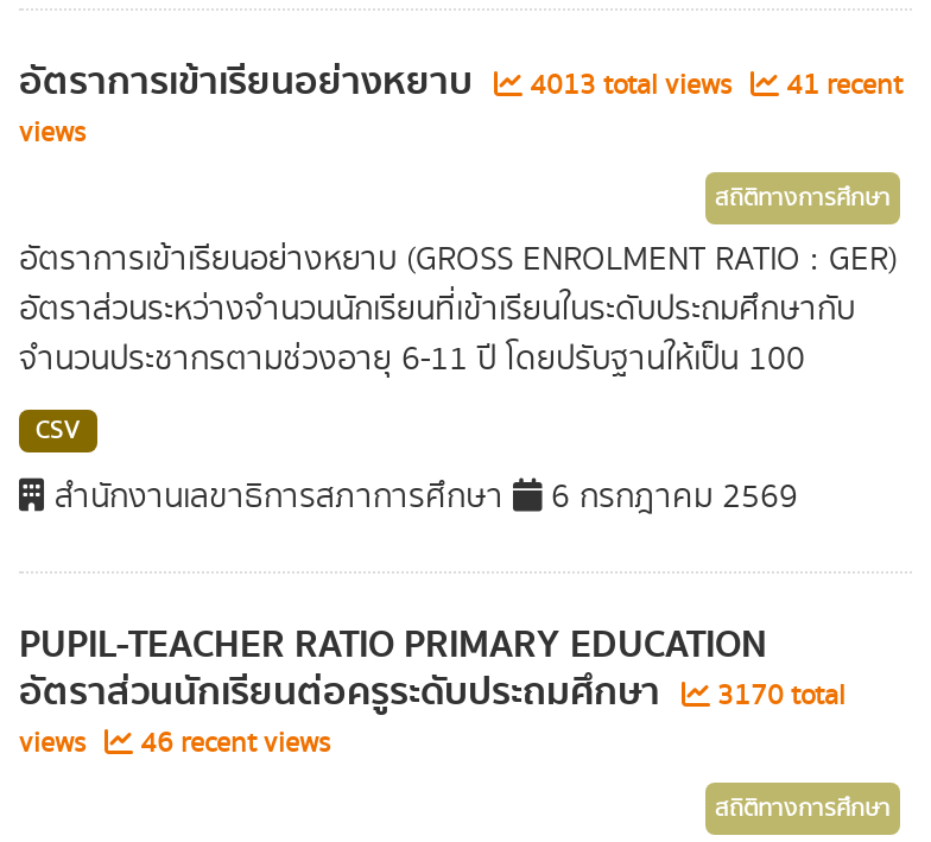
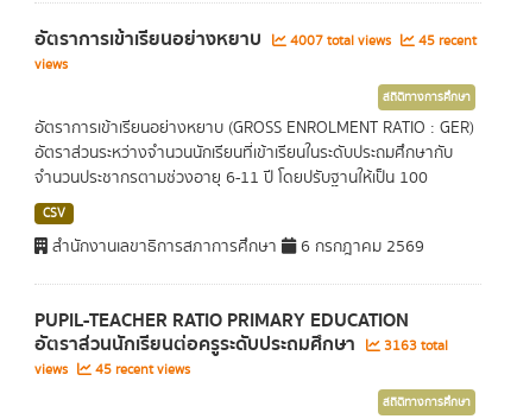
[522,65,739,106] 4013 total views -> [286,31,395,51] 4007 total views
[779,65,902,106] 41 recent -> [415,31,477,51] 45 recent
[19,661,845,723] อัตราส่วนนักเรียนต่อครูระดับประถมศึกษา 3170 total -> [34,329,448,360] อัตราส่วนนักเรียนต่อครูระดับประถมศึกษา 3163 total
[19,723,330,764] views 46 recent views -> [34,360,190,380] views 45 recent views

